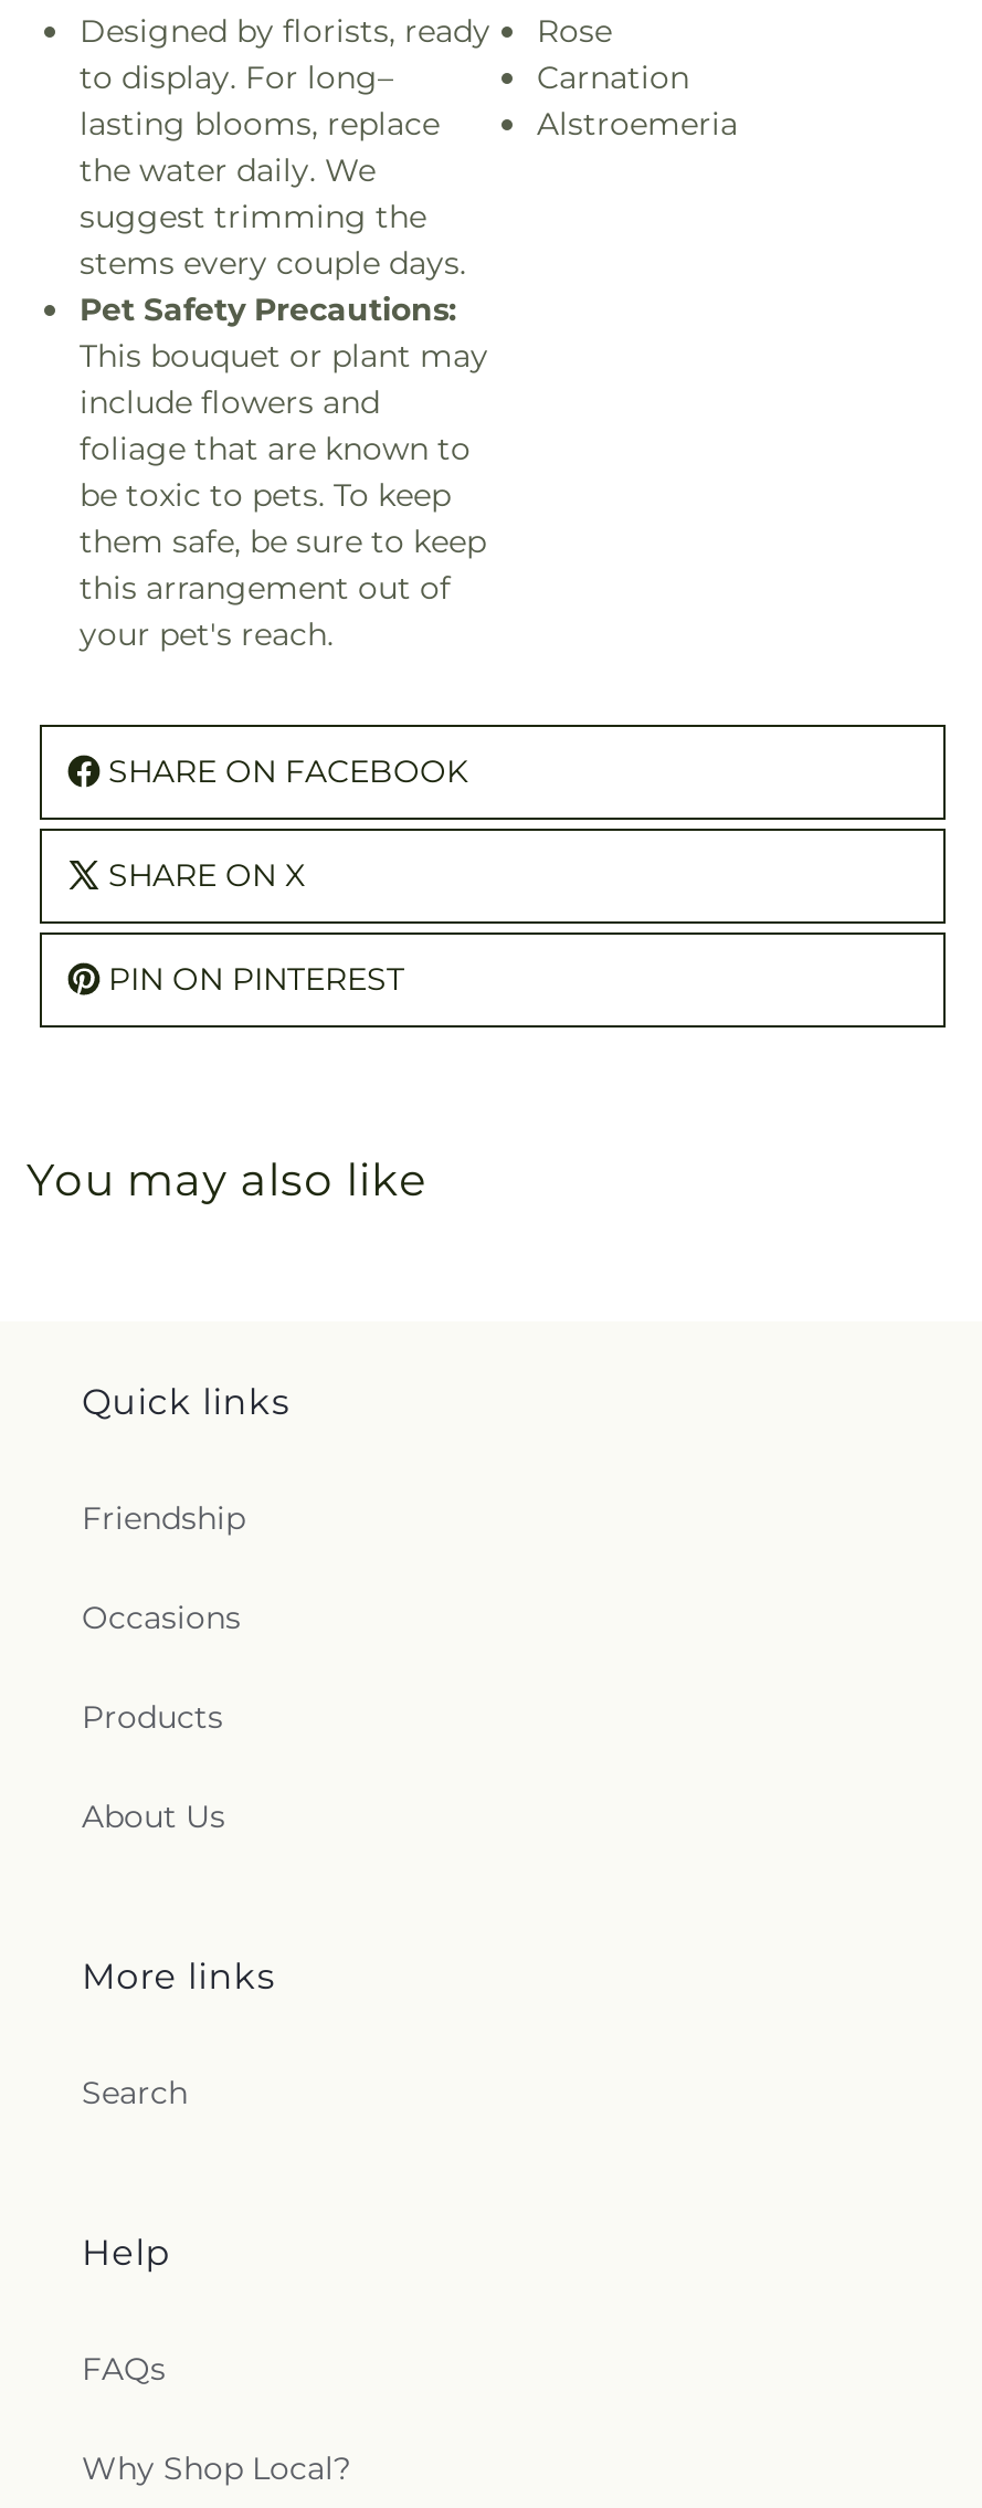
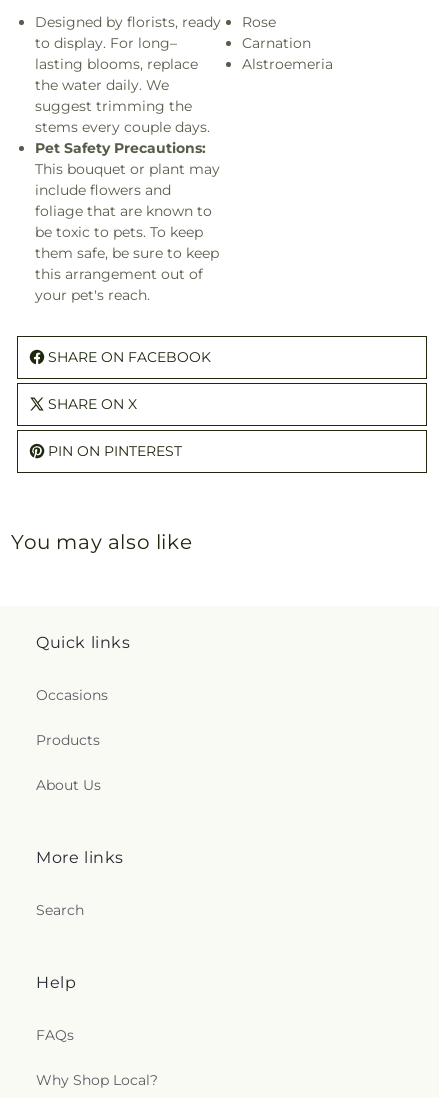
[82,1499,245,1538] Friendship -> none

